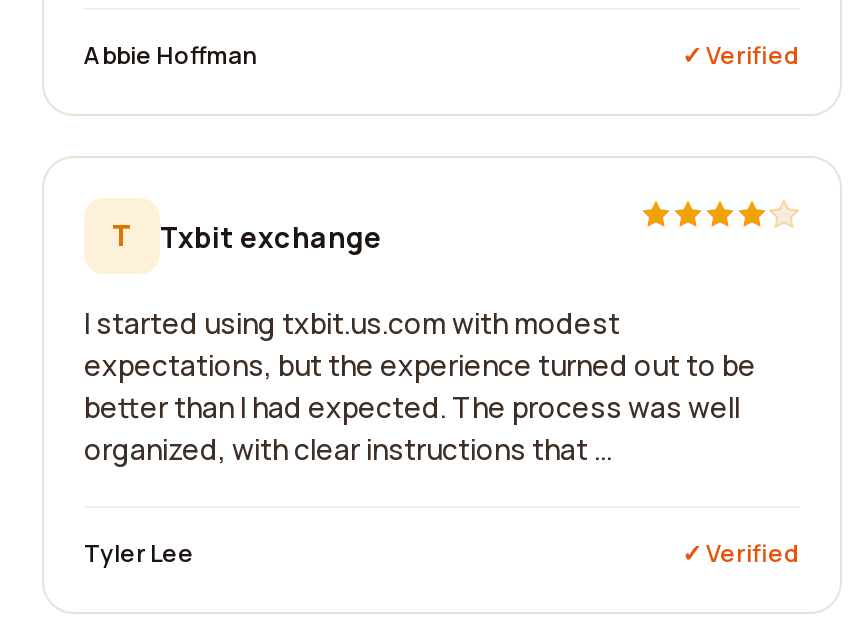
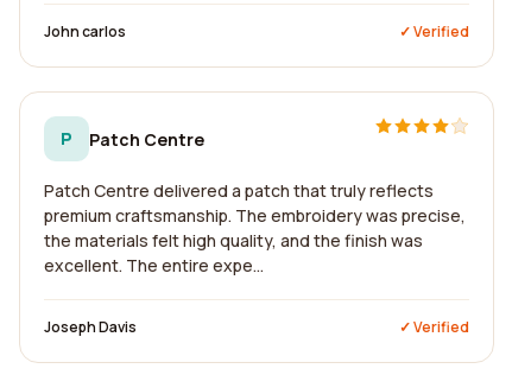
[84,38,258,72] Abbie Hoffman -> [44,21,126,42] John carlos
[112,216,382,255] T | Txbit exchange -> [61,127,204,150] P | Patch Centre
[84,304,756,468] I started using txbit.us.com with modest | expectations, but the experience turned out to be | better than I had expected. The process was well | organized, with clear instructions that ... -> [44,179,466,277] Patch Centre delivered a patch that truly reflects | premium craftsmanship. The embroidery was precise, | the materials felt high quality, and the finish was | excellent. The entire expe...
[84,536,194,570] Tyler Lee -> [44,317,137,337] Joseph Davis

